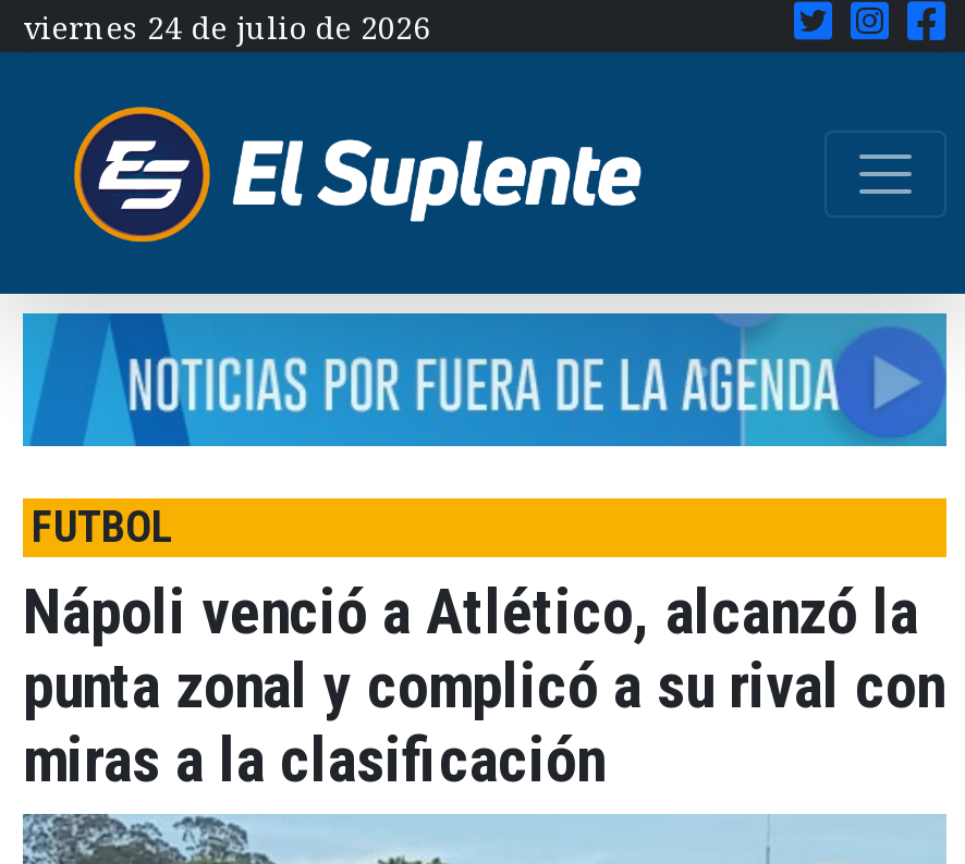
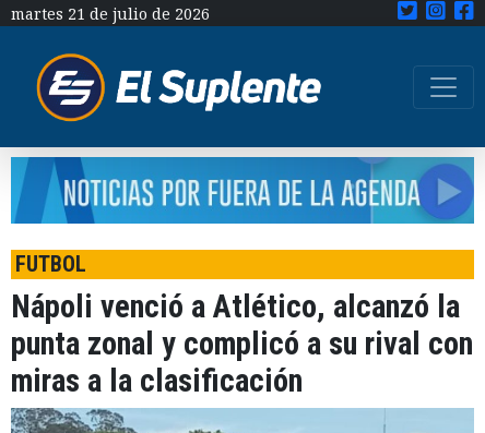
[23,7,430,48] viernes 24 de julio de 2026 -> [11,3,210,24] martes 21 de julio de 2026

